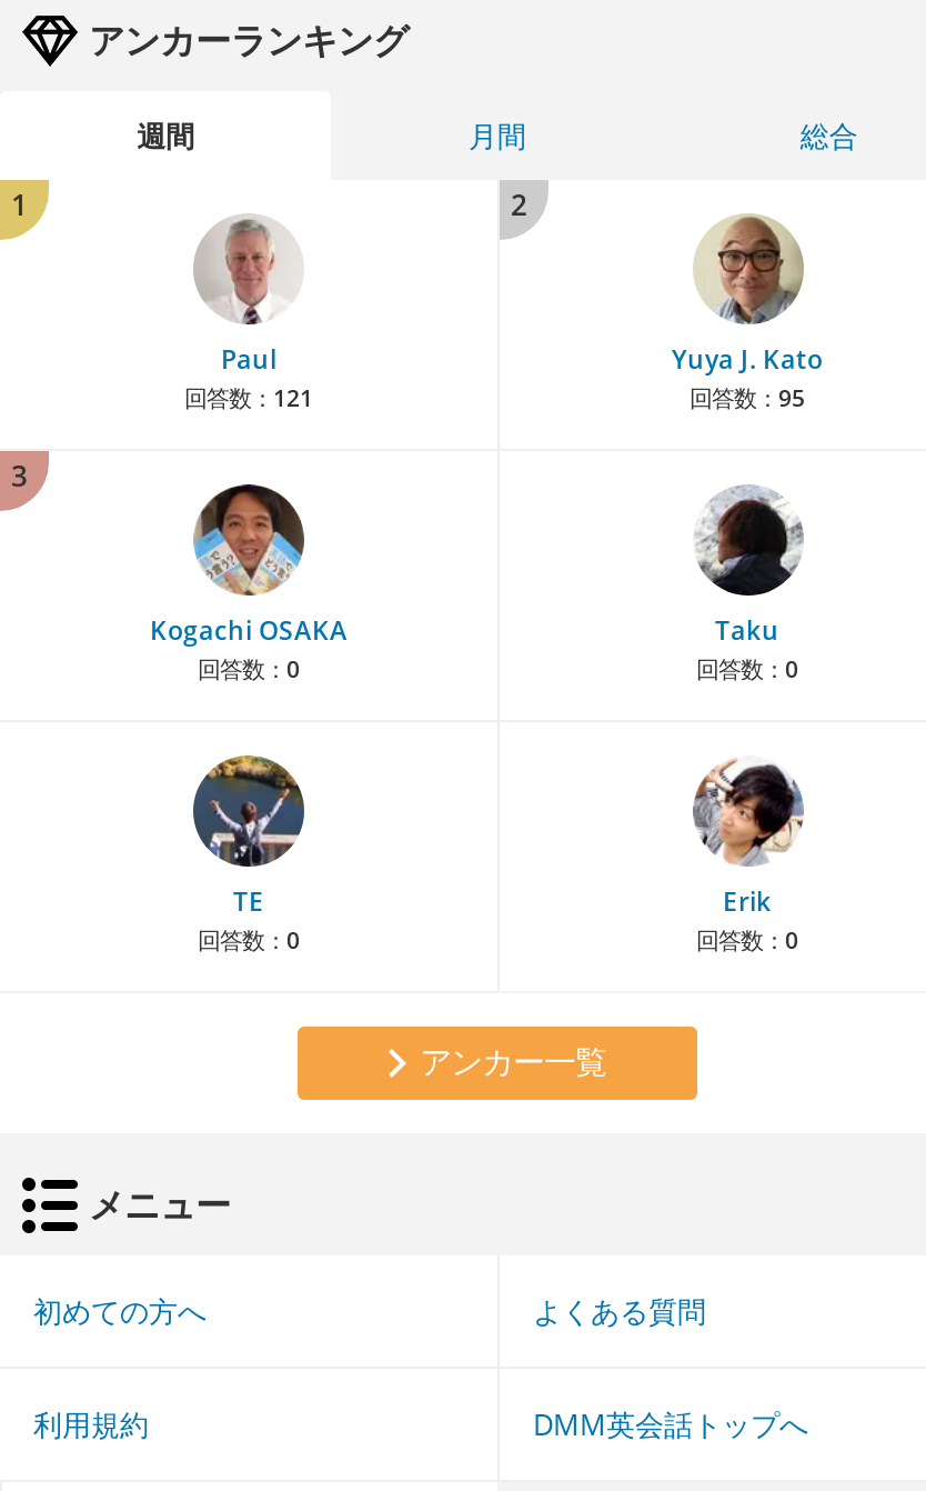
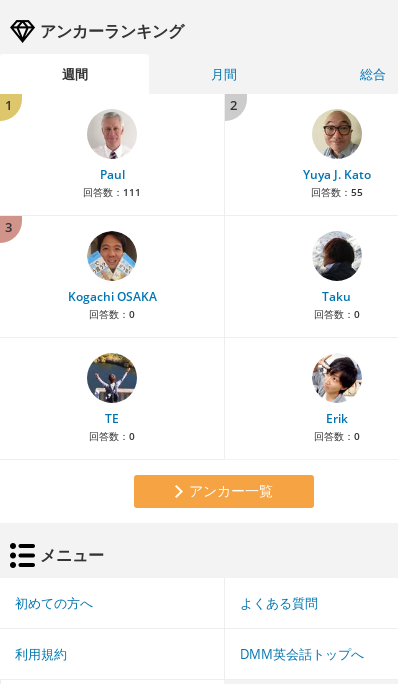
[184,382,313,413] 回答数：121 -> [83,185,141,199] 回答数：111
[690,382,805,413] 回答数：95 -> [310,185,362,199] 回答数：55

